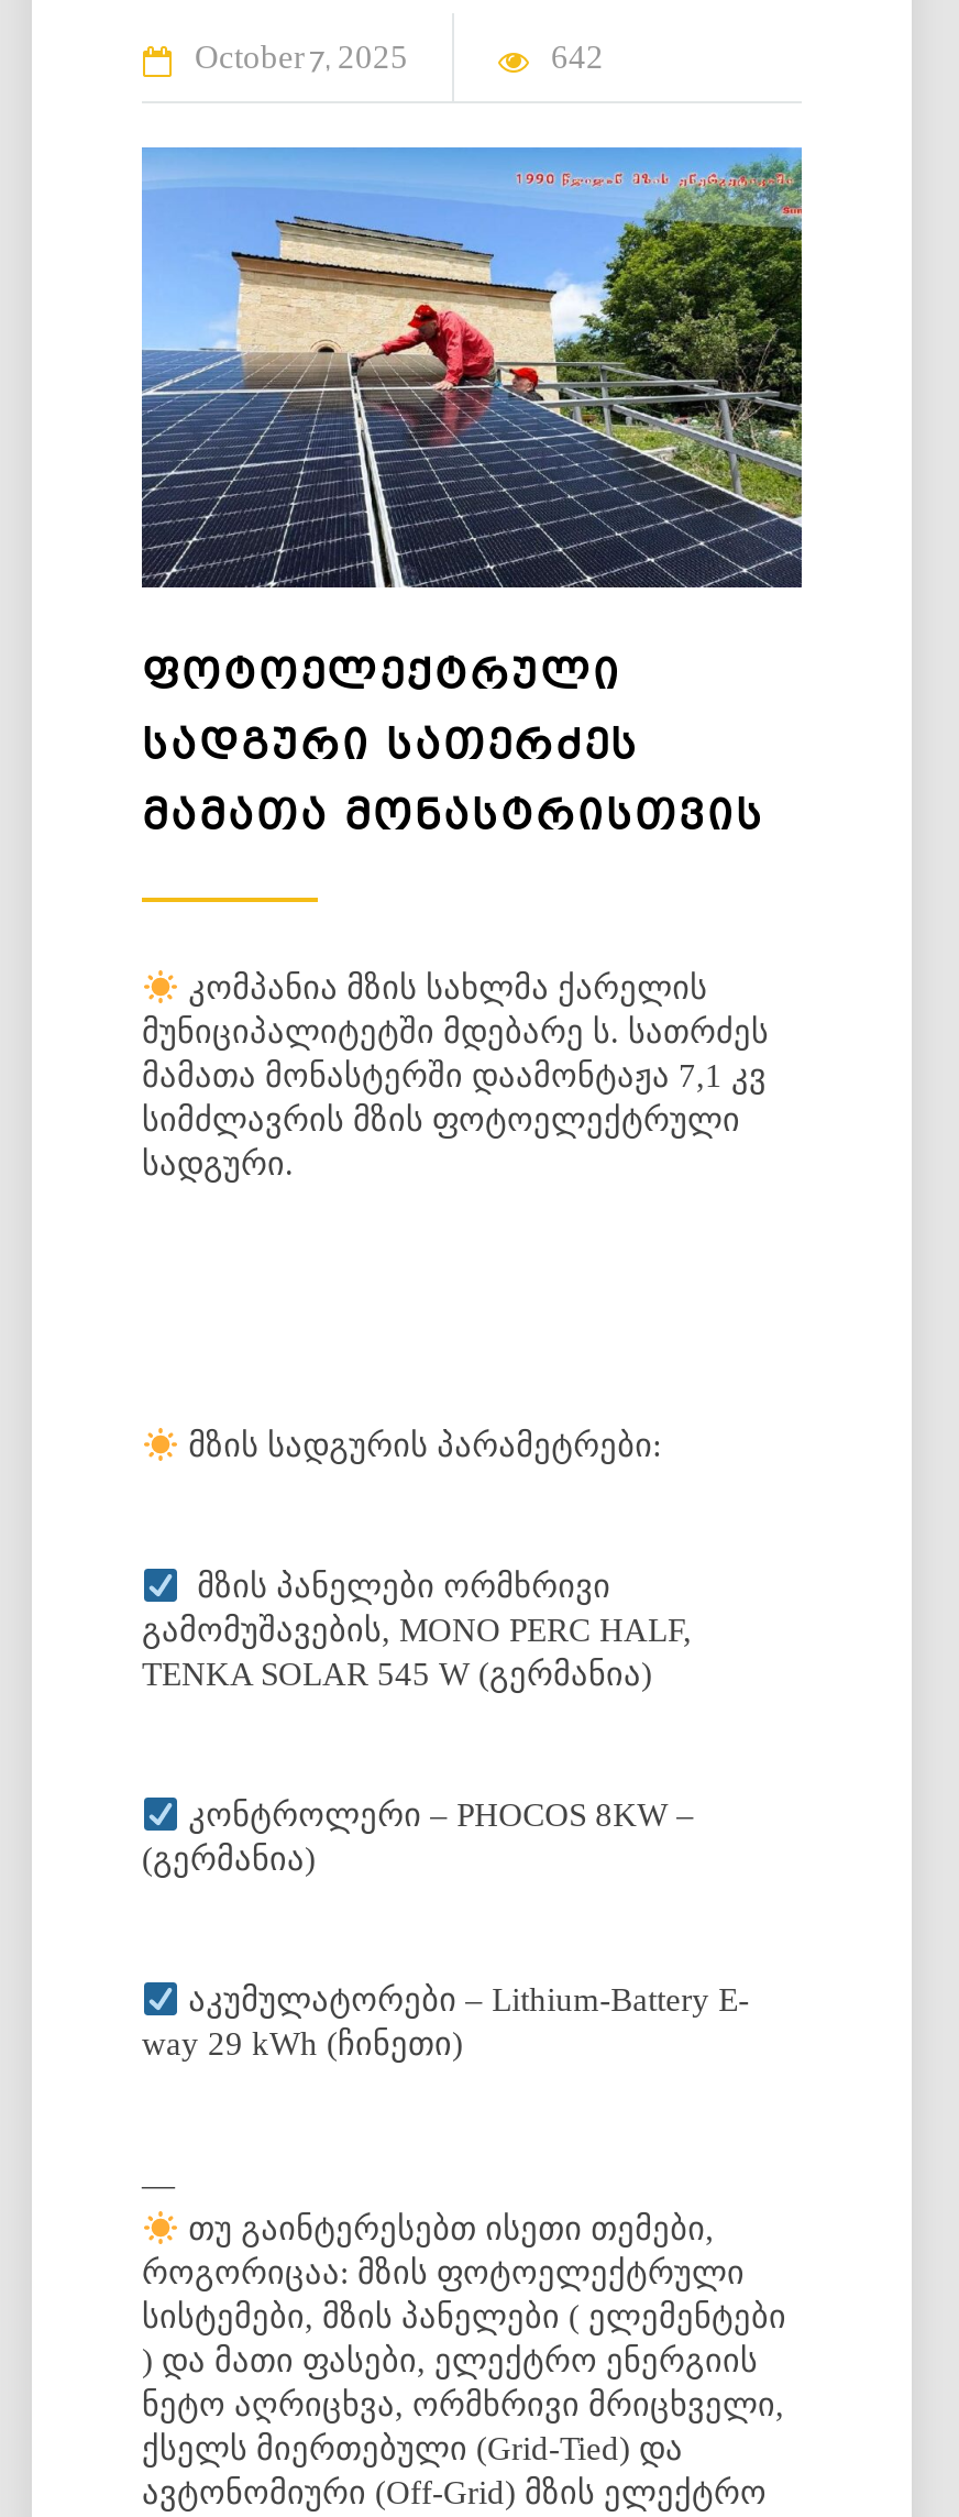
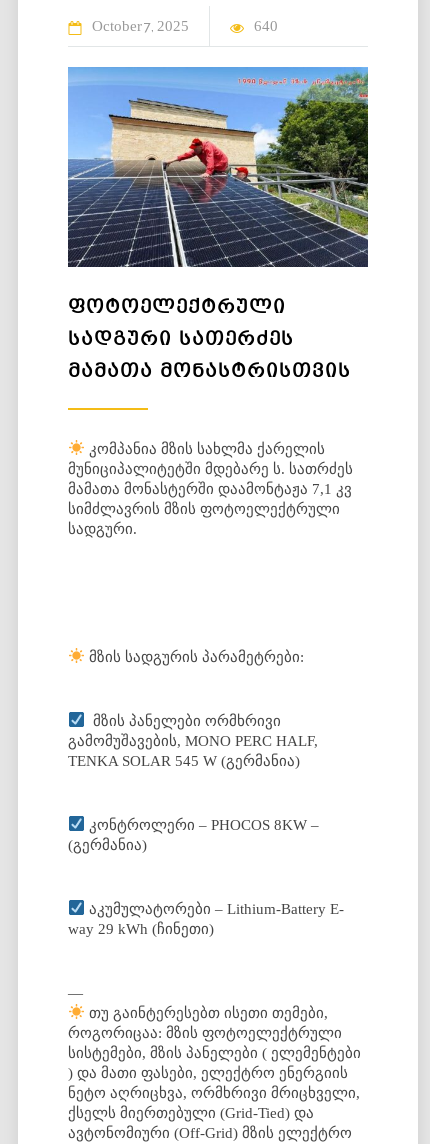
[551,40,604,75] 642 -> [254,18,278,34] 640

